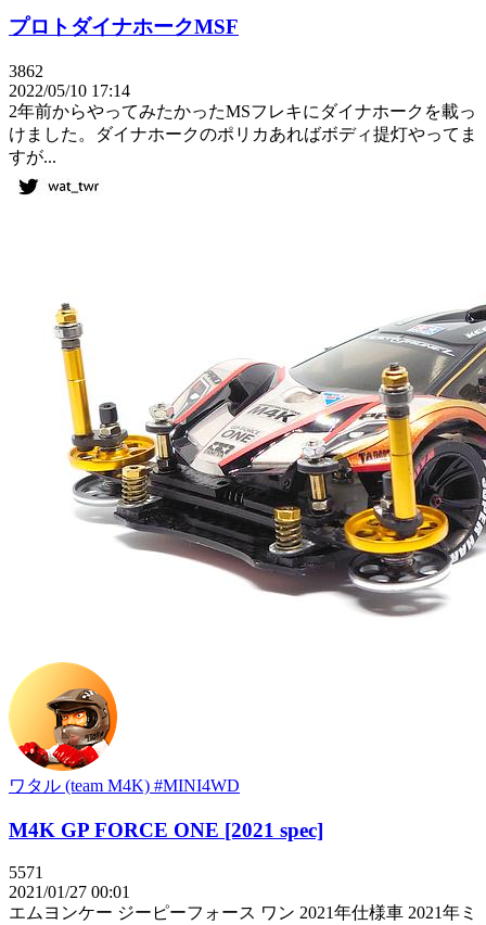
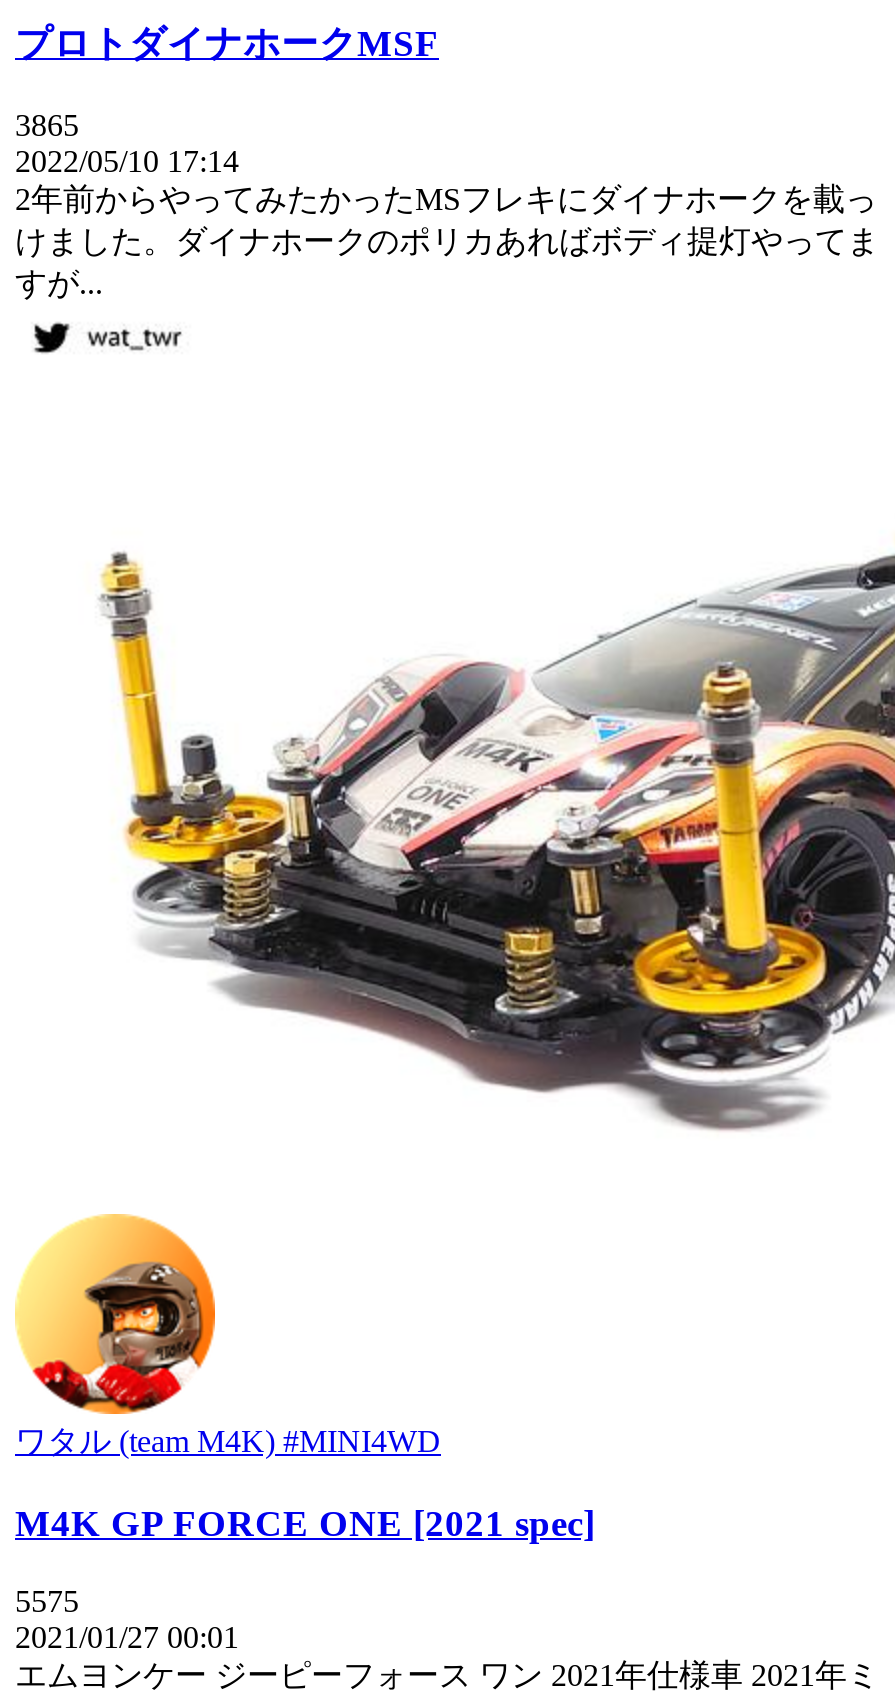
[9,62,43,81] 3862 -> [15,108,79,142] 3865
[9,863,43,881] 5571 -> [15,1583,79,1617] 5575

